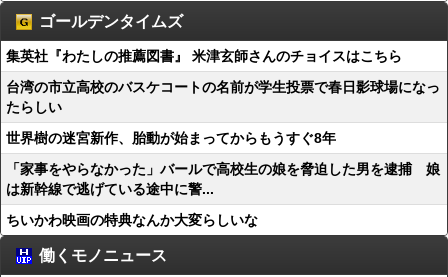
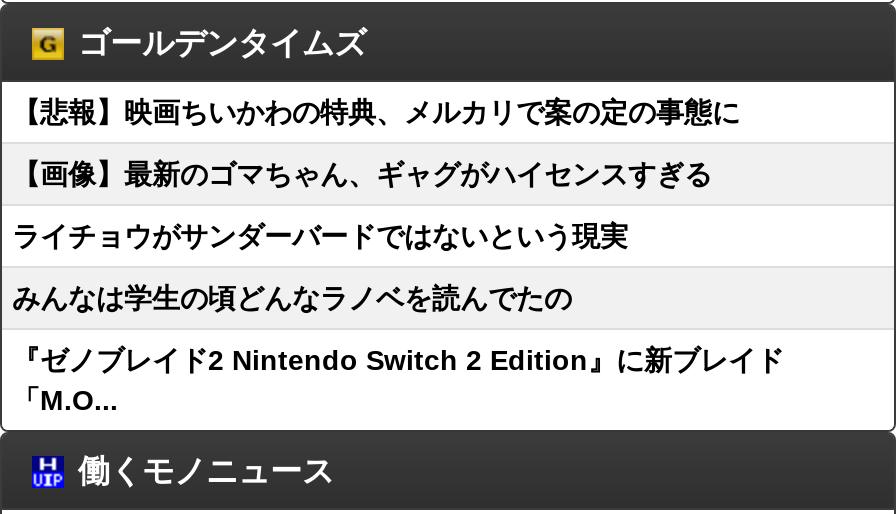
[6,48,402,64] 集英社『わたしの推薦図書』 米津玄師さんのチョイスはこちら -> [12,96,740,128] 【悲報】映画ちいかわの特典、メルカリで案の定の事態に
[6,79,440,115] 台湾の市立高校のバスケコートの名前が学生投票で春日影球場になっ | たらしい -> [12,158,712,190] 【画像】最新のゴマちゃん、ギャグがハイセンスすぎる
[6,130,336,146] 世界樹の迷宮新作、胎動が始まってからもうすぐ8年 -> [12,220,628,252] ライチョウがサンダーバードではないという現実
[6,161,440,197] 「家事をやらなかった」バールで高校生の娘を脅迫した男を逮捕 娘 | は新幹線で逃げている途中に警... -> [12,282,572,314] みんなは学生の頃どんなラノベを読んでたの
[6,212,258,228] ちいかわ映画の特典なんか大変らしいな -> [12,344,784,416] 『ゼノブレイド2 Nintendo Switch 2 Edition』に新ブレイド | 「M.O...

